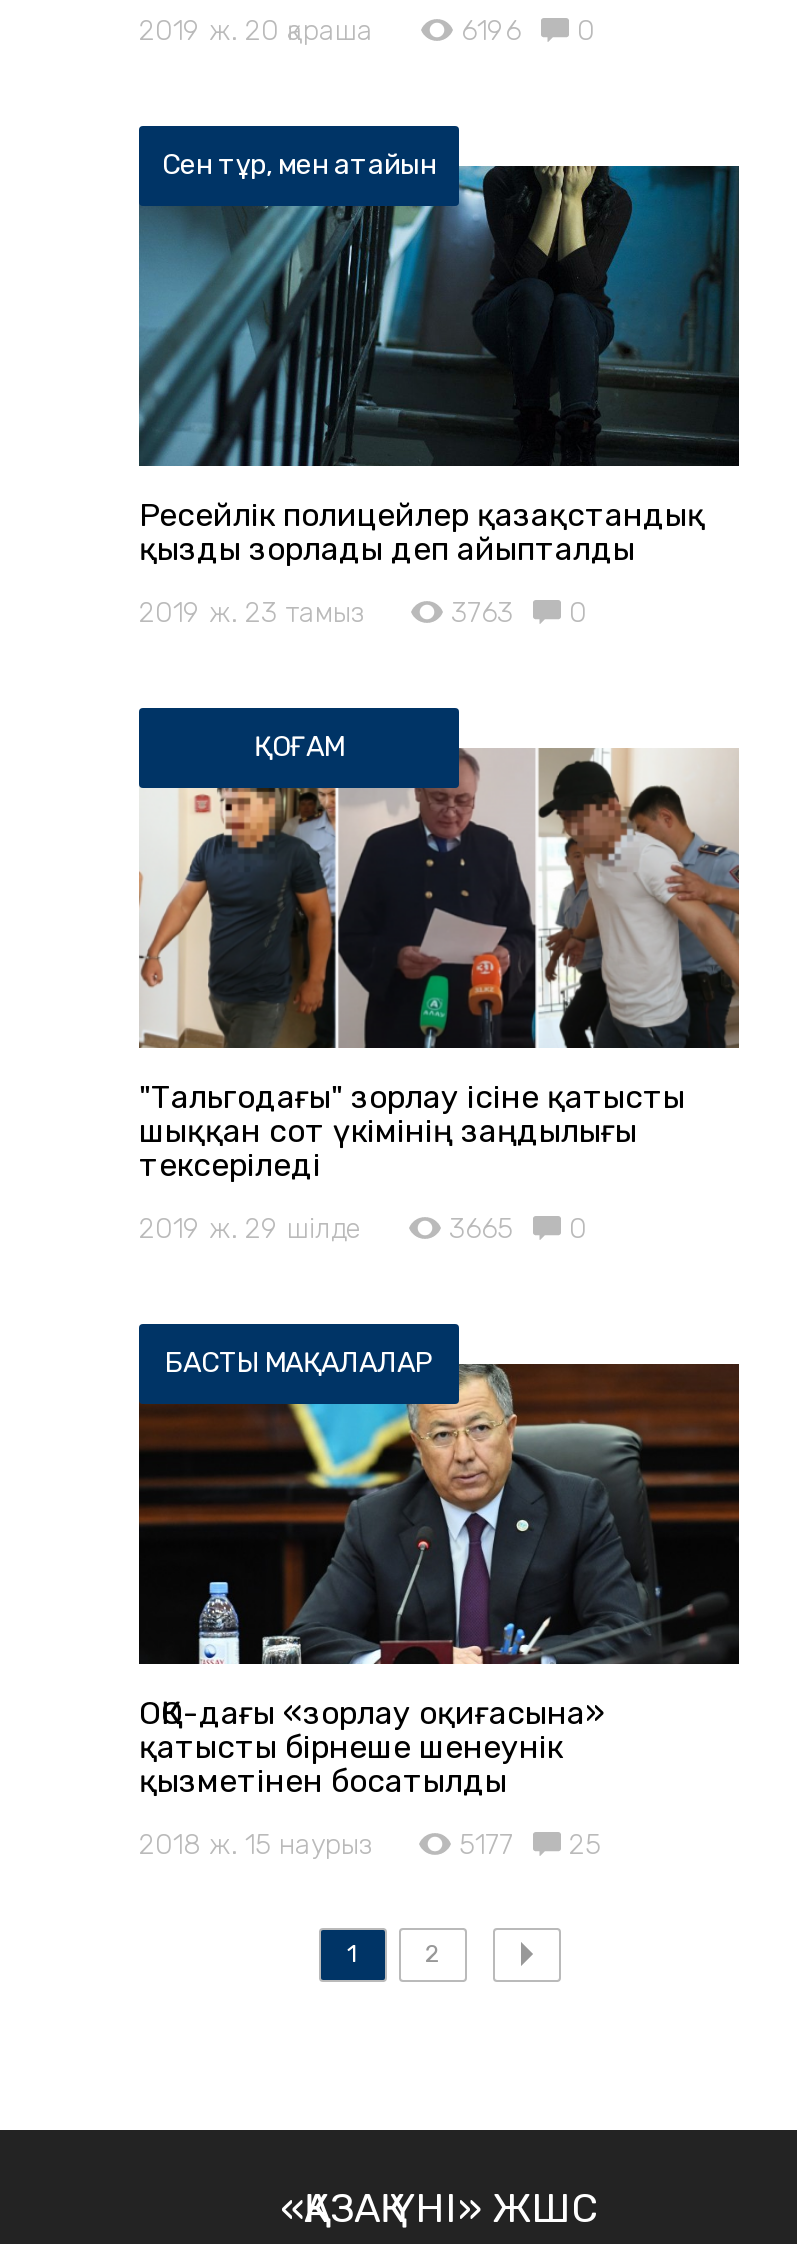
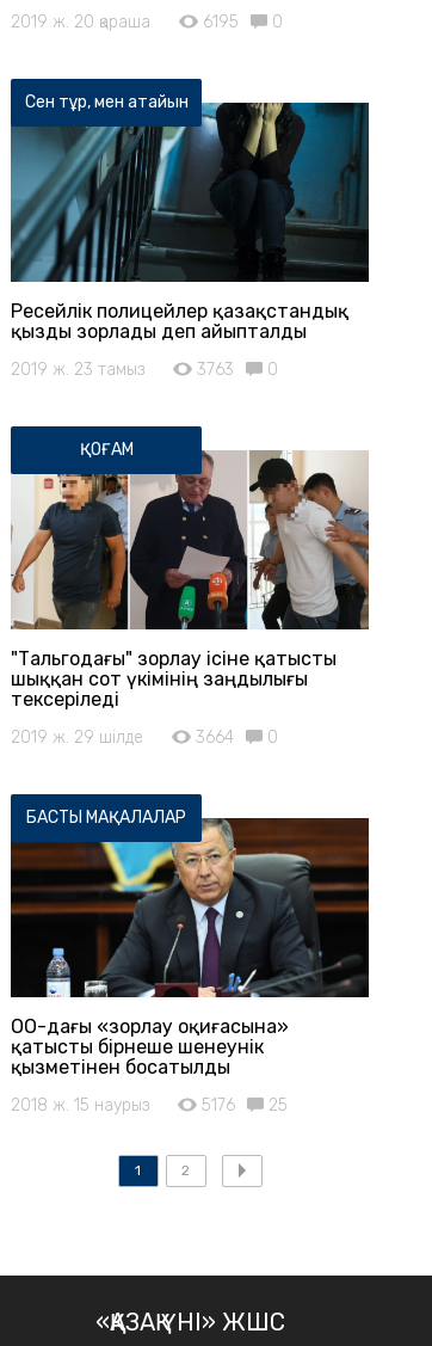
[461,13,595,47] 6196 0 -> [203,11,283,32] 6195 0
[449,1211,587,1245] 3665 0 -> [196,727,278,747] 3664 0
[459,1827,601,1861] 5177 25 -> [202,1095,288,1115] 5176 25

